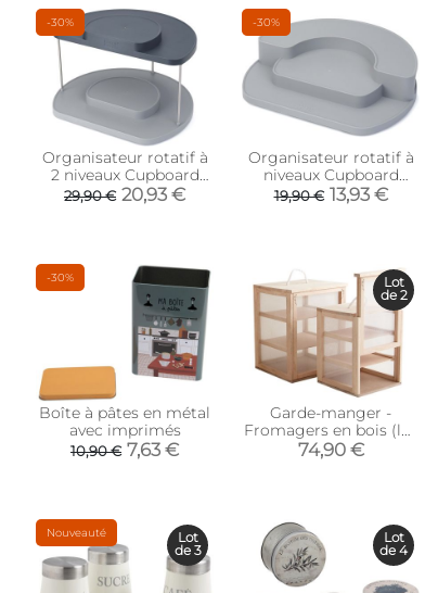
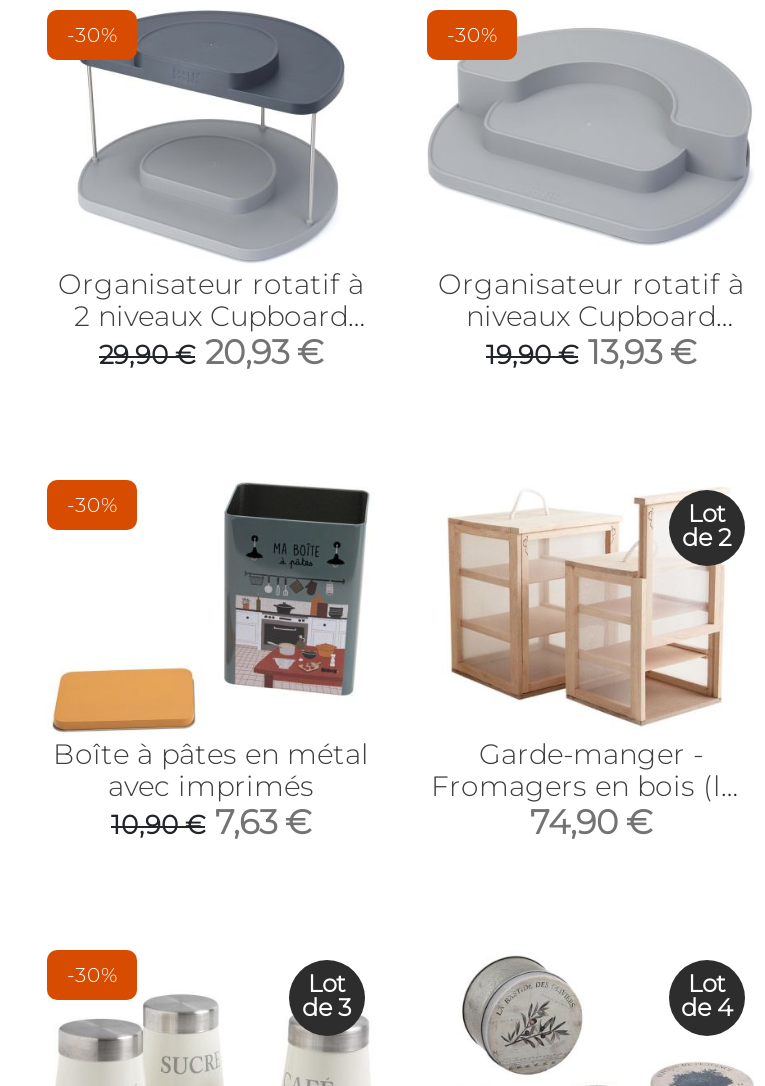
[47,526,106,540] Nouveauté -> [67,962,117,988] -30%

